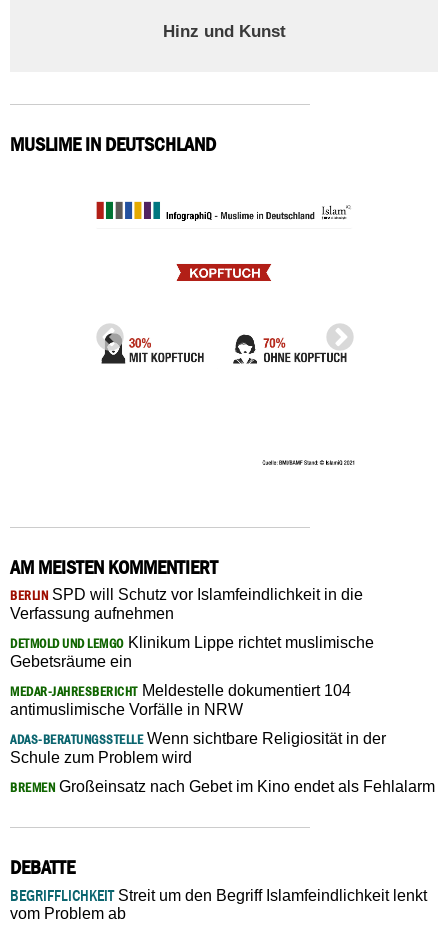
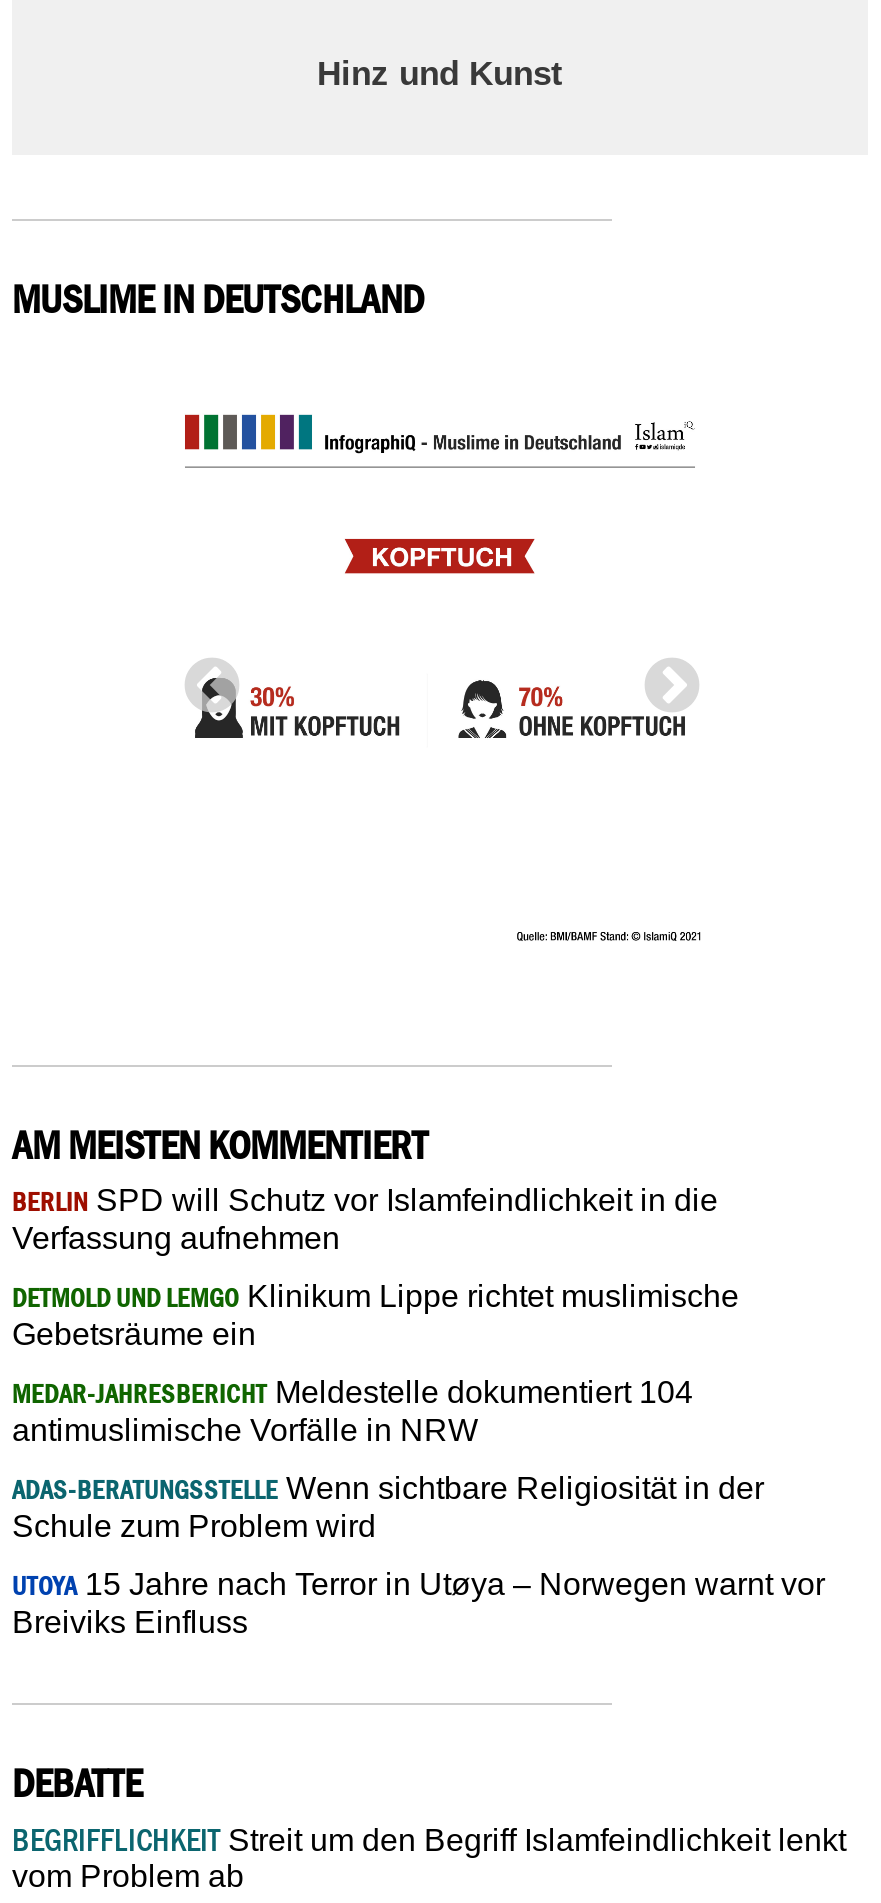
[10,778,435,795] BREMEN Großeinsatz nach Gebet im Kino endet als Fehlalarm -> [12,1566,825,1638] UTOYA 15 Jahre nach Terror in Utøya – Norwegen warnt vor | Breiviks Einfluss

